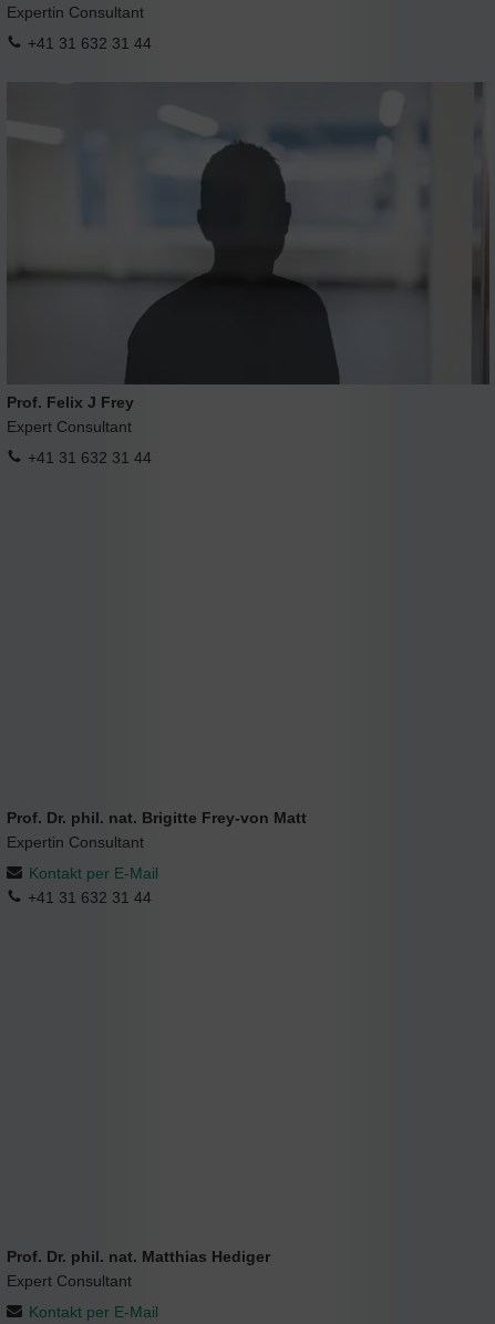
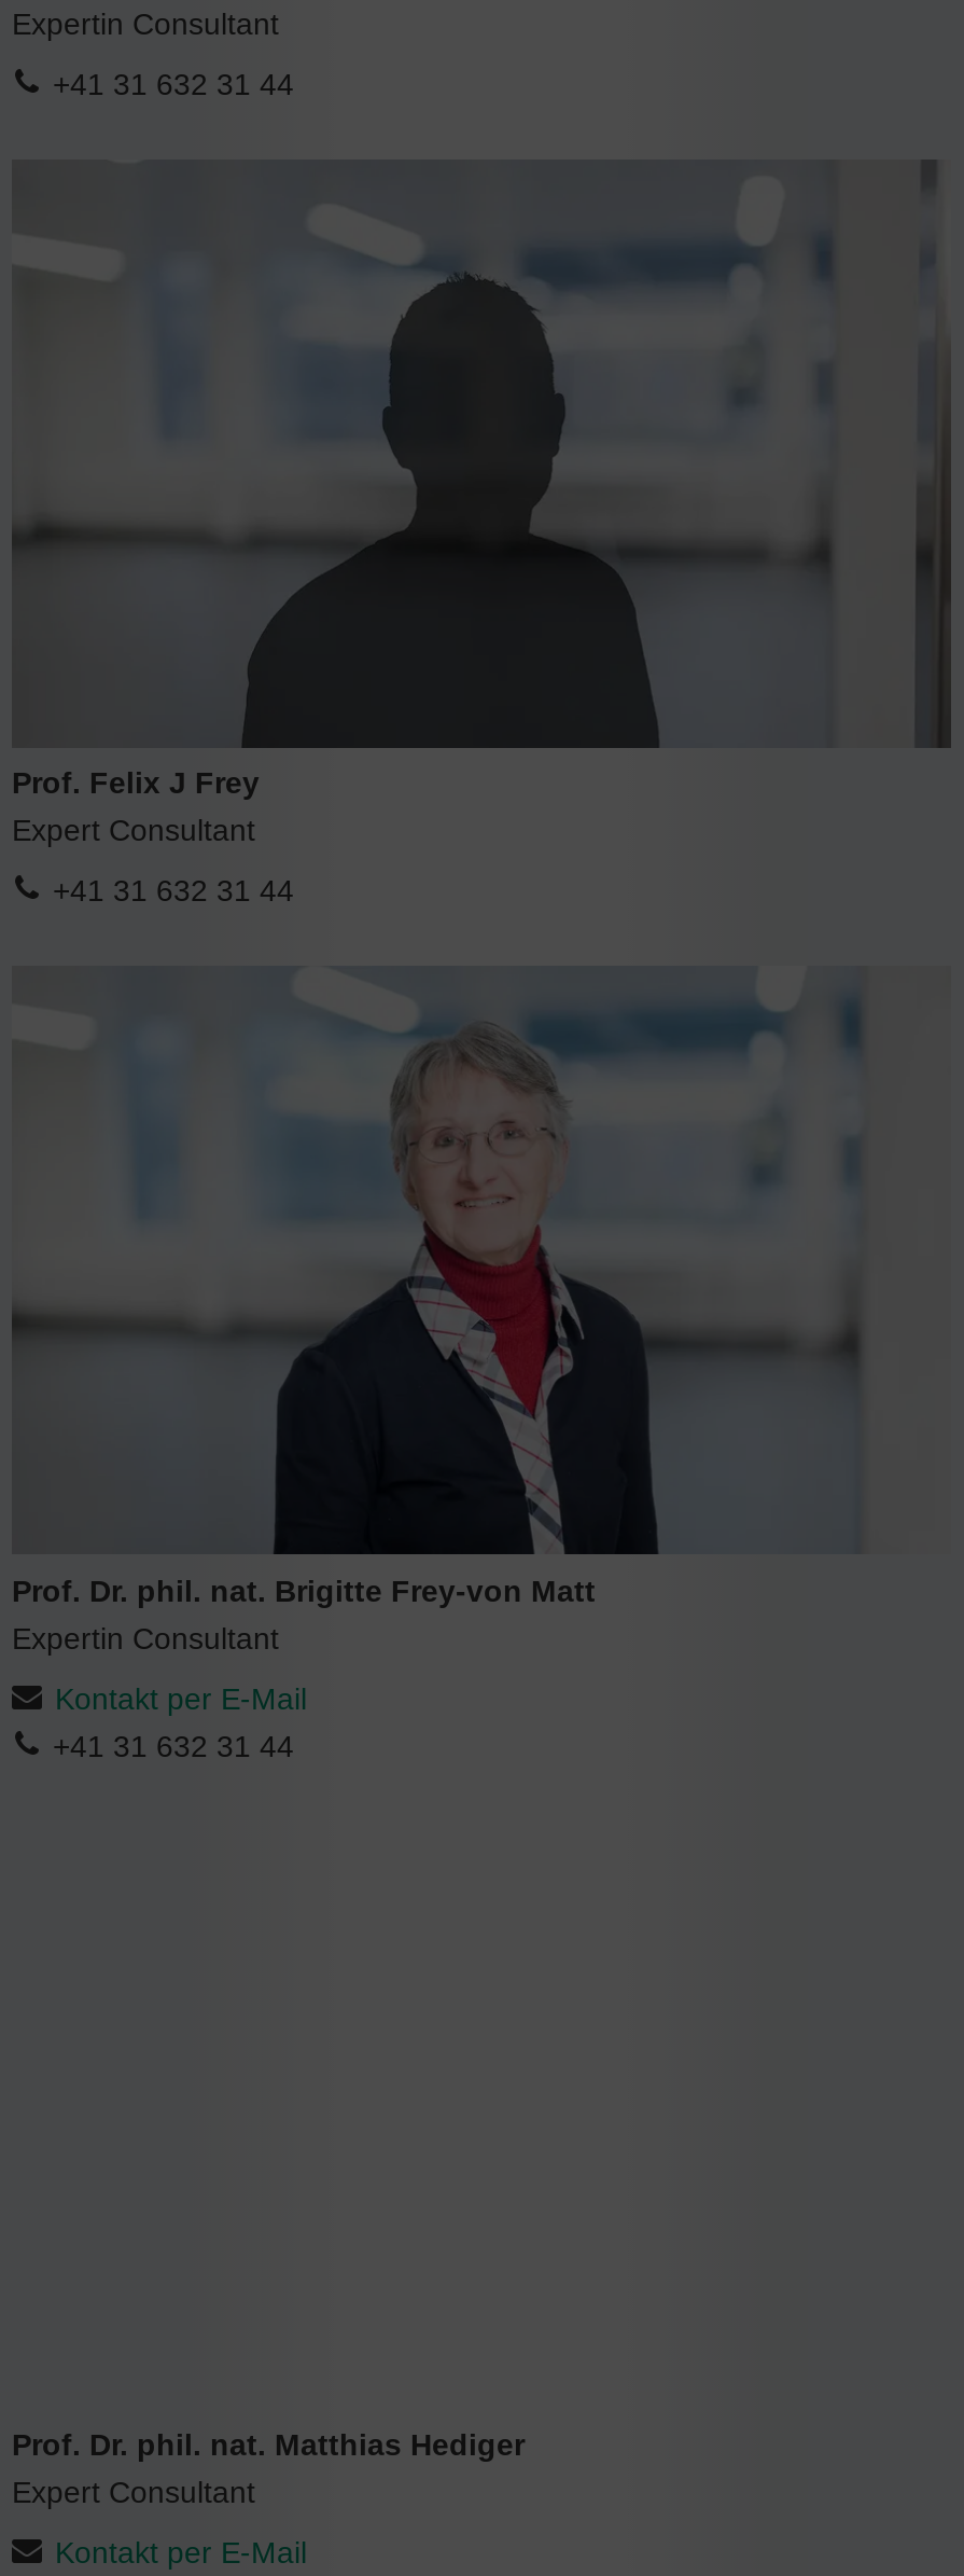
none -> [10,966,867,1556] [image]

